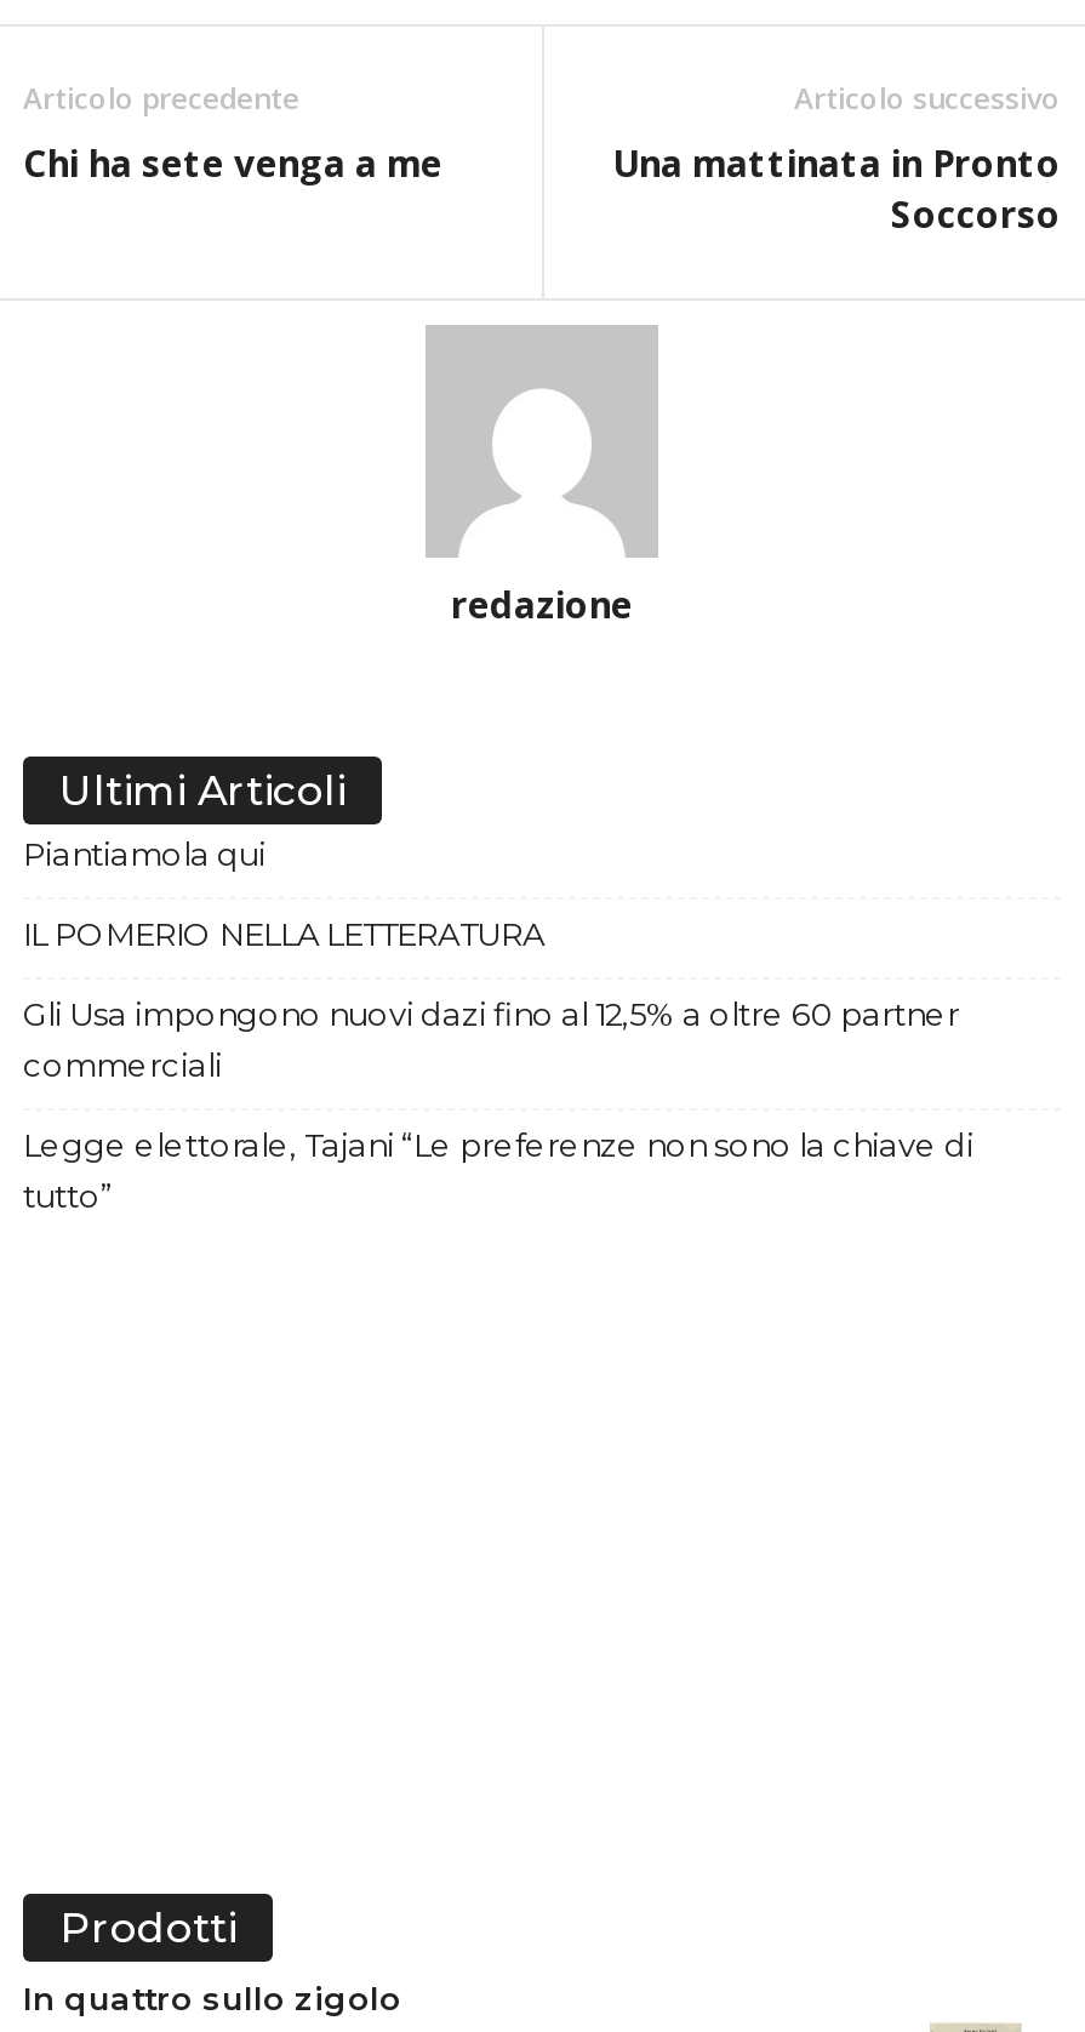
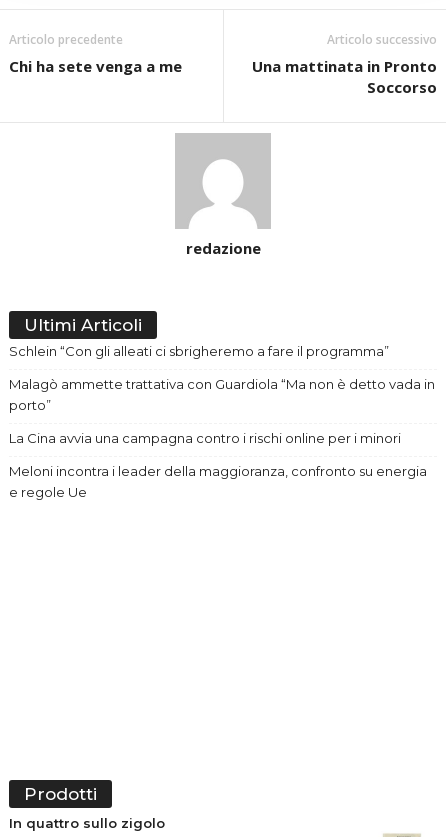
[23,834,265,873] Piantiamola qui -> [9,343,389,359] Schlein “Con gli alleati ci sbrigheremo a fare il programma”
[23,914,544,953] IL POMERIO NELLA LETTERATURA -> [9,376,435,413] Malagò ammette trattativa con Guardiola “Ma non è detto vada in | porto”
[23,994,959,1084] Gli Usa impongono nuovi dazi fino al 12,5% a oltre 60 partner | commerciali -> [9,430,401,446] La Cina avvia una campagna contro i rischi online per i minori
[23,1125,973,1215] Legge elettorale, Tajani “Le preferenze non sono la chiave di | tutto” -> [9,463,427,500] Meloni incontra i leader della maggioranza, confronto su energia | e regole Ue

